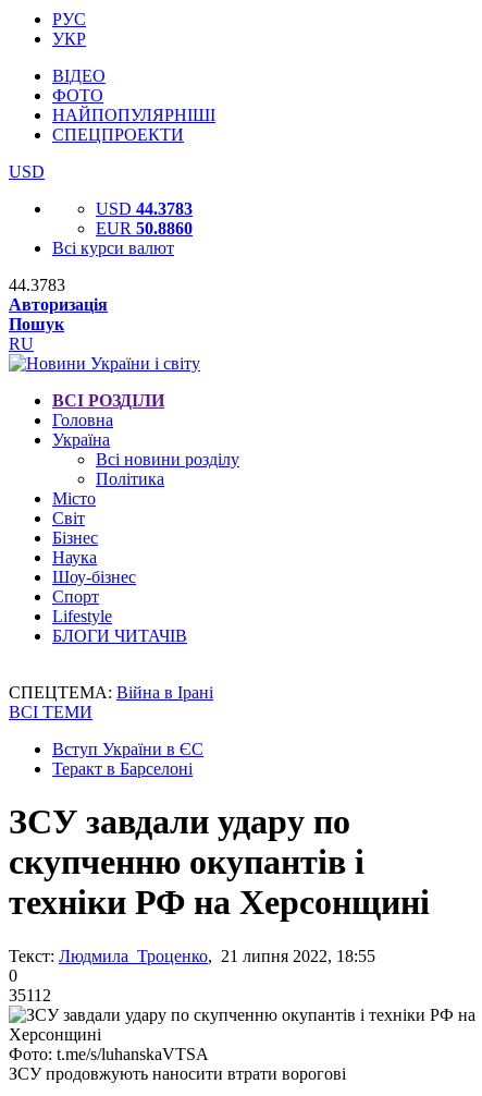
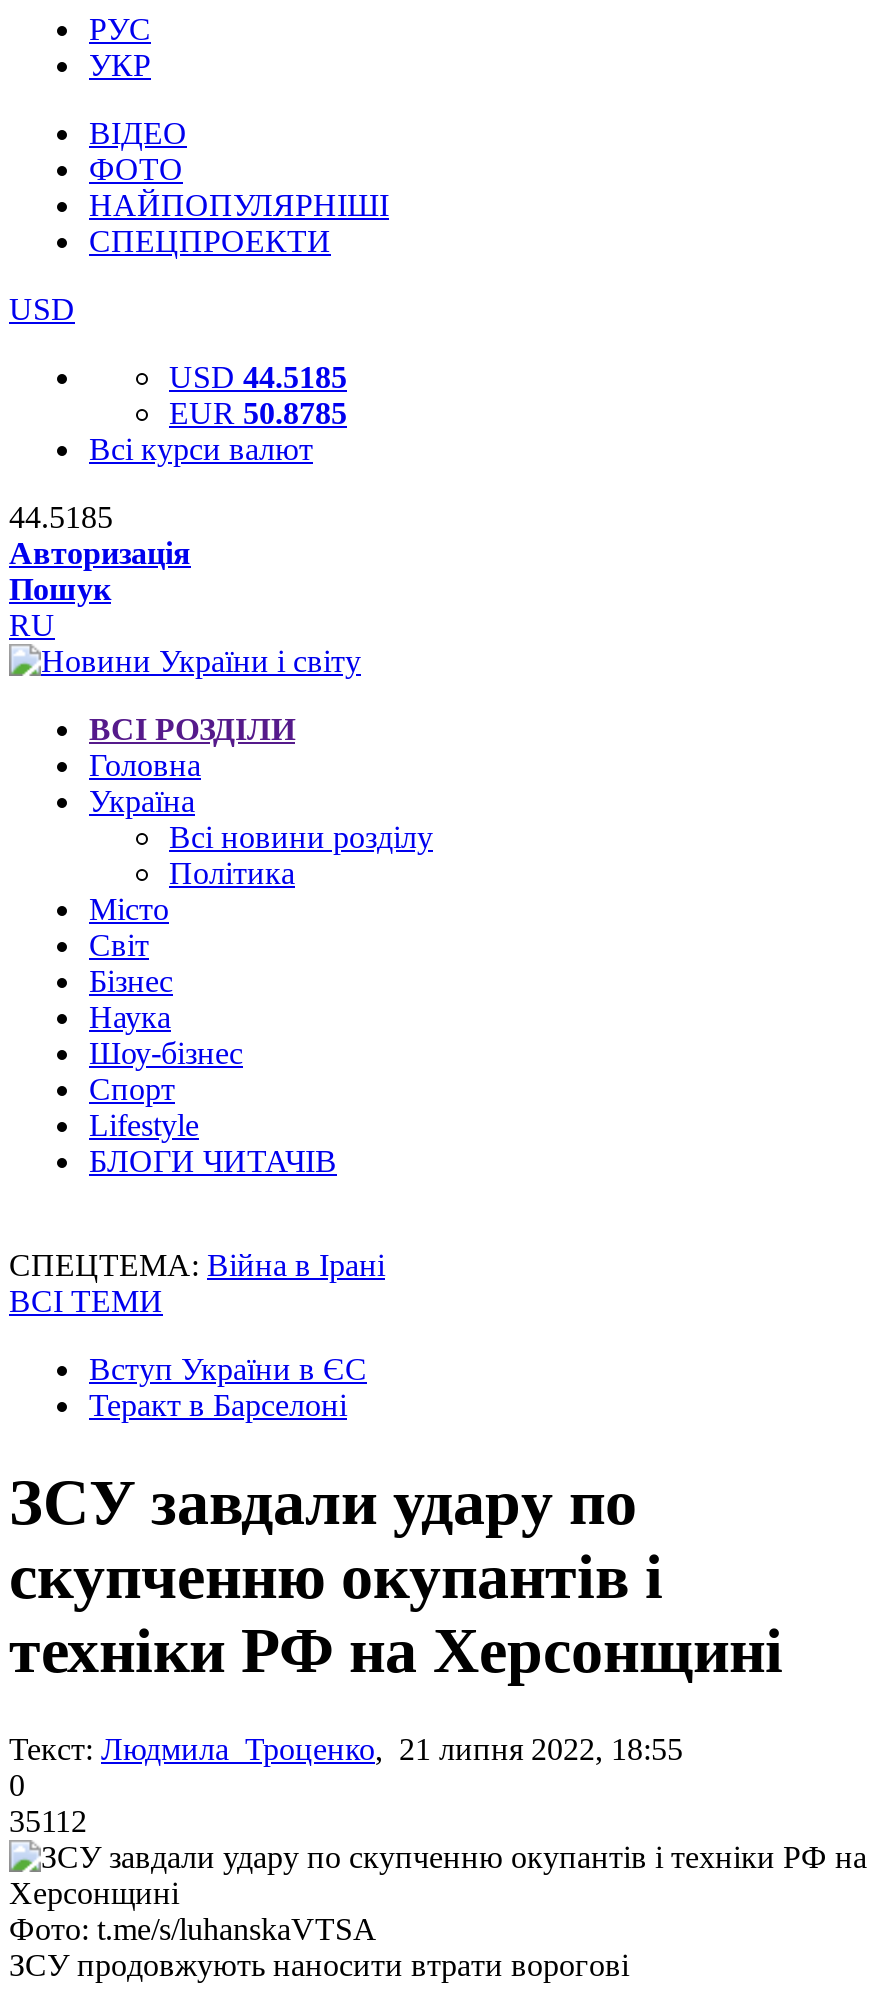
[96,199,193,218] USD 44.3783 -> [169,360,347,394] USD 44.5185
[96,219,193,238] EUR 50.8860 -> [169,396,347,430] EUR 50.8785
[9,276,65,294] 44.3783 -> [9,500,113,534] 44.5185

